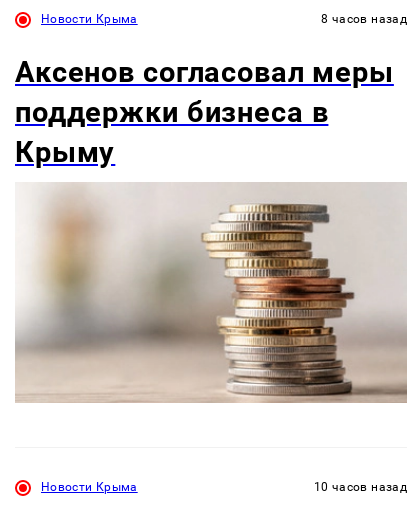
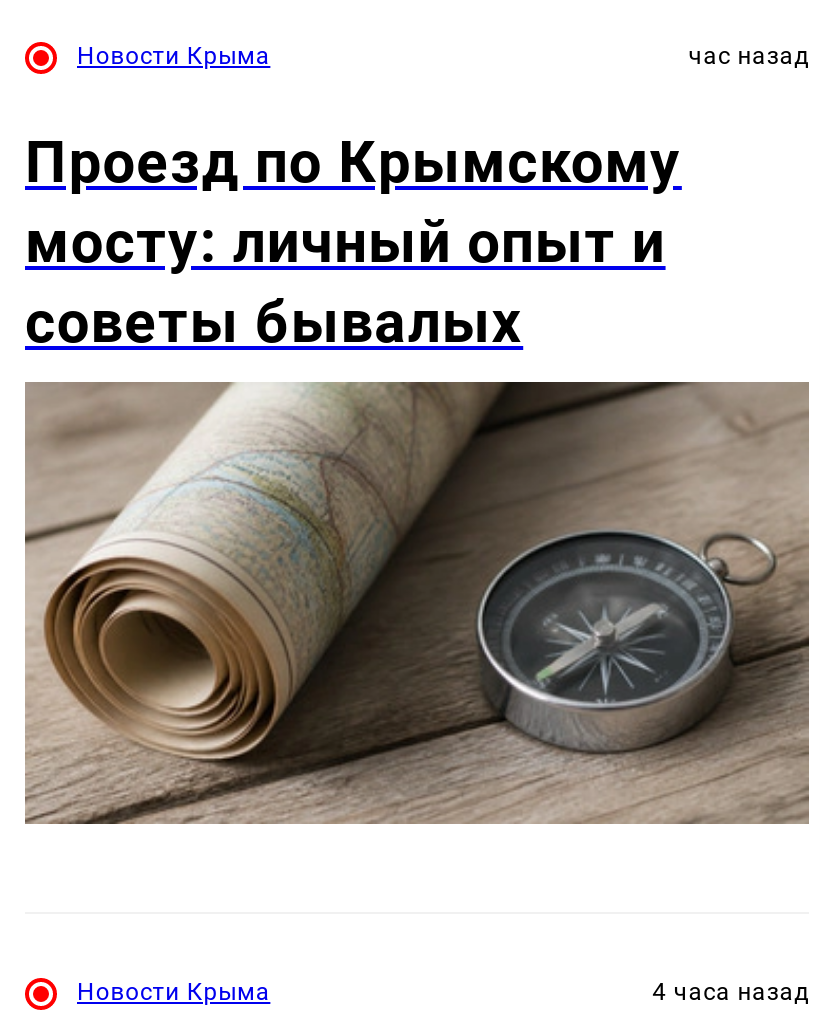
[321,12,407,26] 8 часов назад -> [689,43,809,71] час назад
[15,55,394,169] Аксенов согласовал меры | поддержки бизнеса в | Крыму -> [25,129,682,357] Проезд по Крымскому | мосту: личный опыт и | советы бывалых
[15,182,406,403] [image] -> [23,380,811,826] [image]
[314,479,407,493] 10 часов назад -> [652,977,809,1005] 4 часа назад

